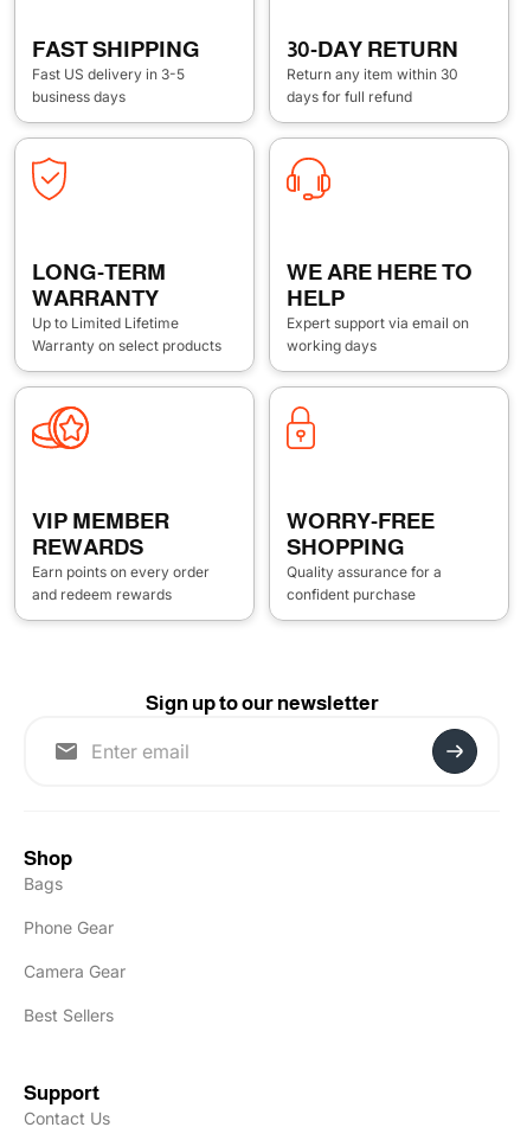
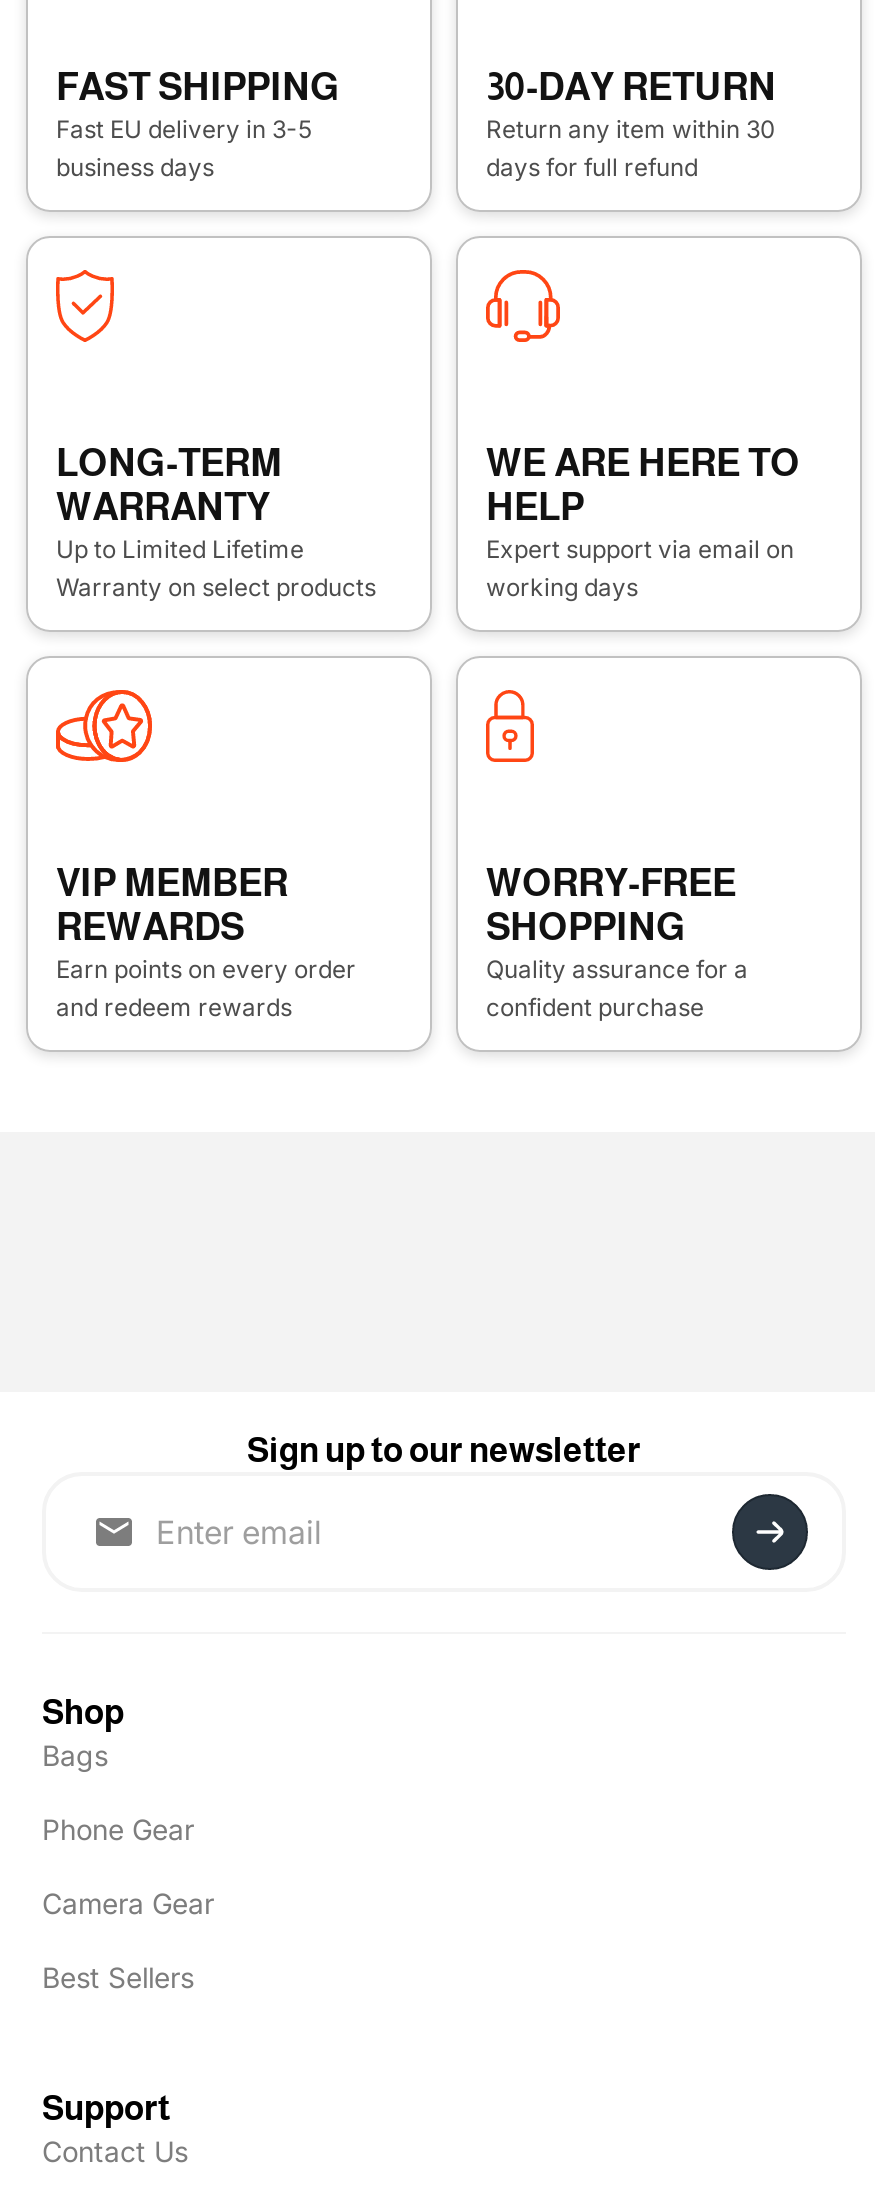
[32,65,185,83] Fast US delivery in 3-5 -> [56,115,312,145] Fast EU delivery in 3-5

